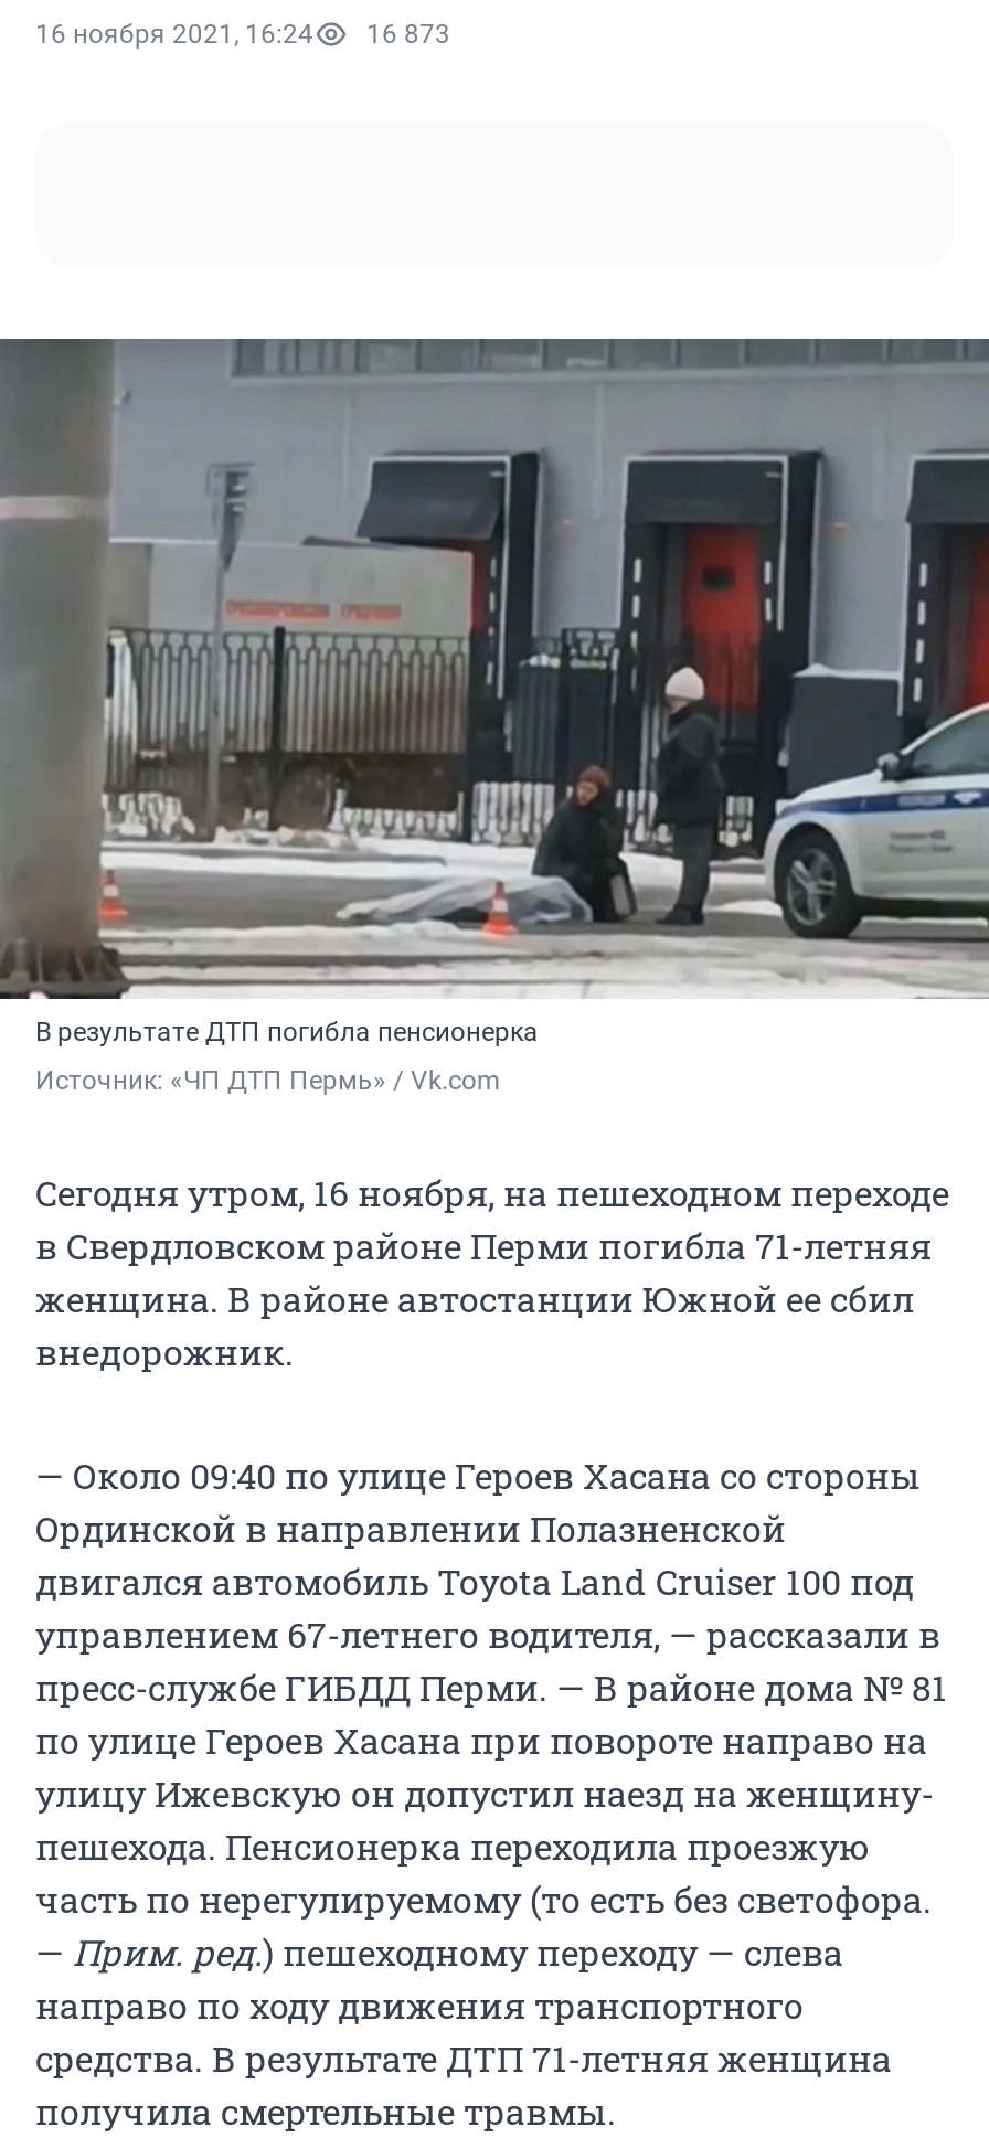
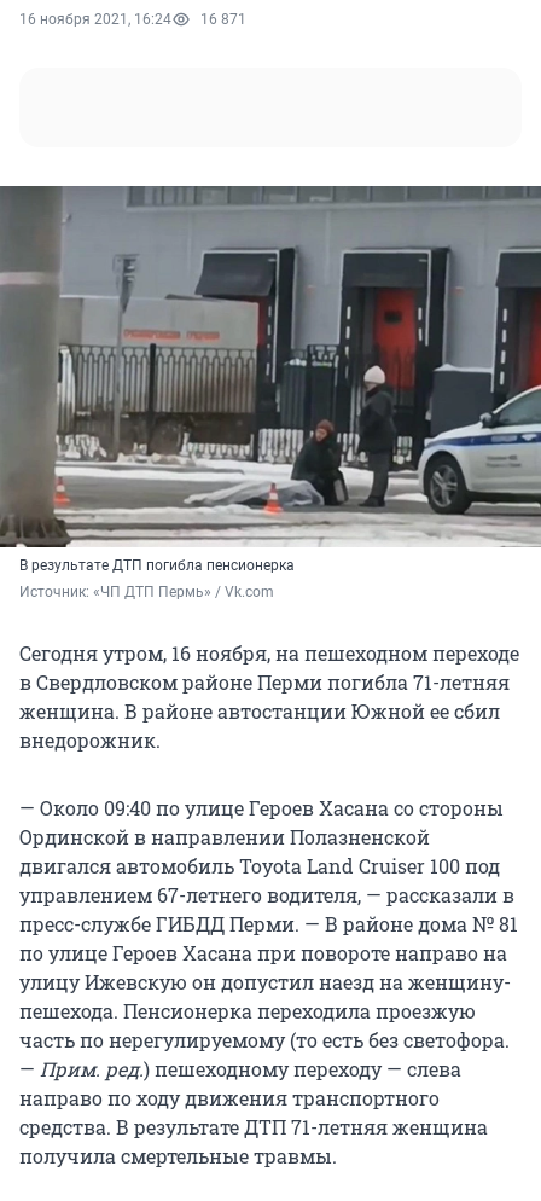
[35,19,450,50] 16 ноября 2021, 16:24 16 873 -> [19,11,246,28] 16 ноября 2021, 16:24 16 871

